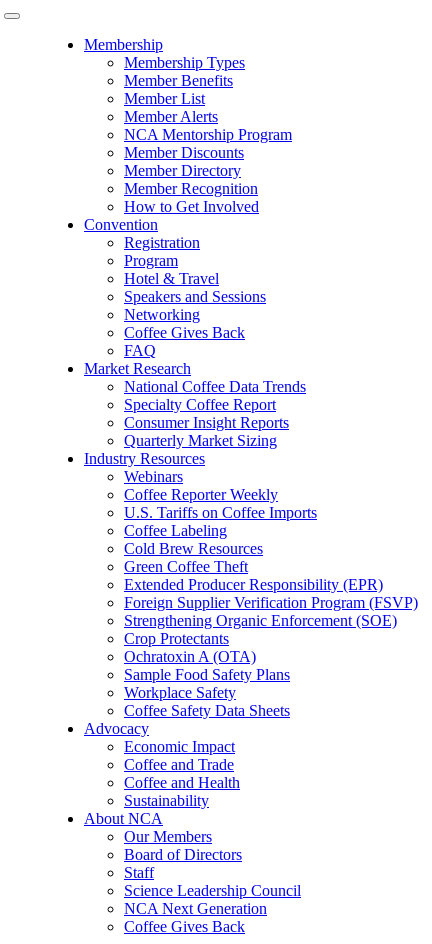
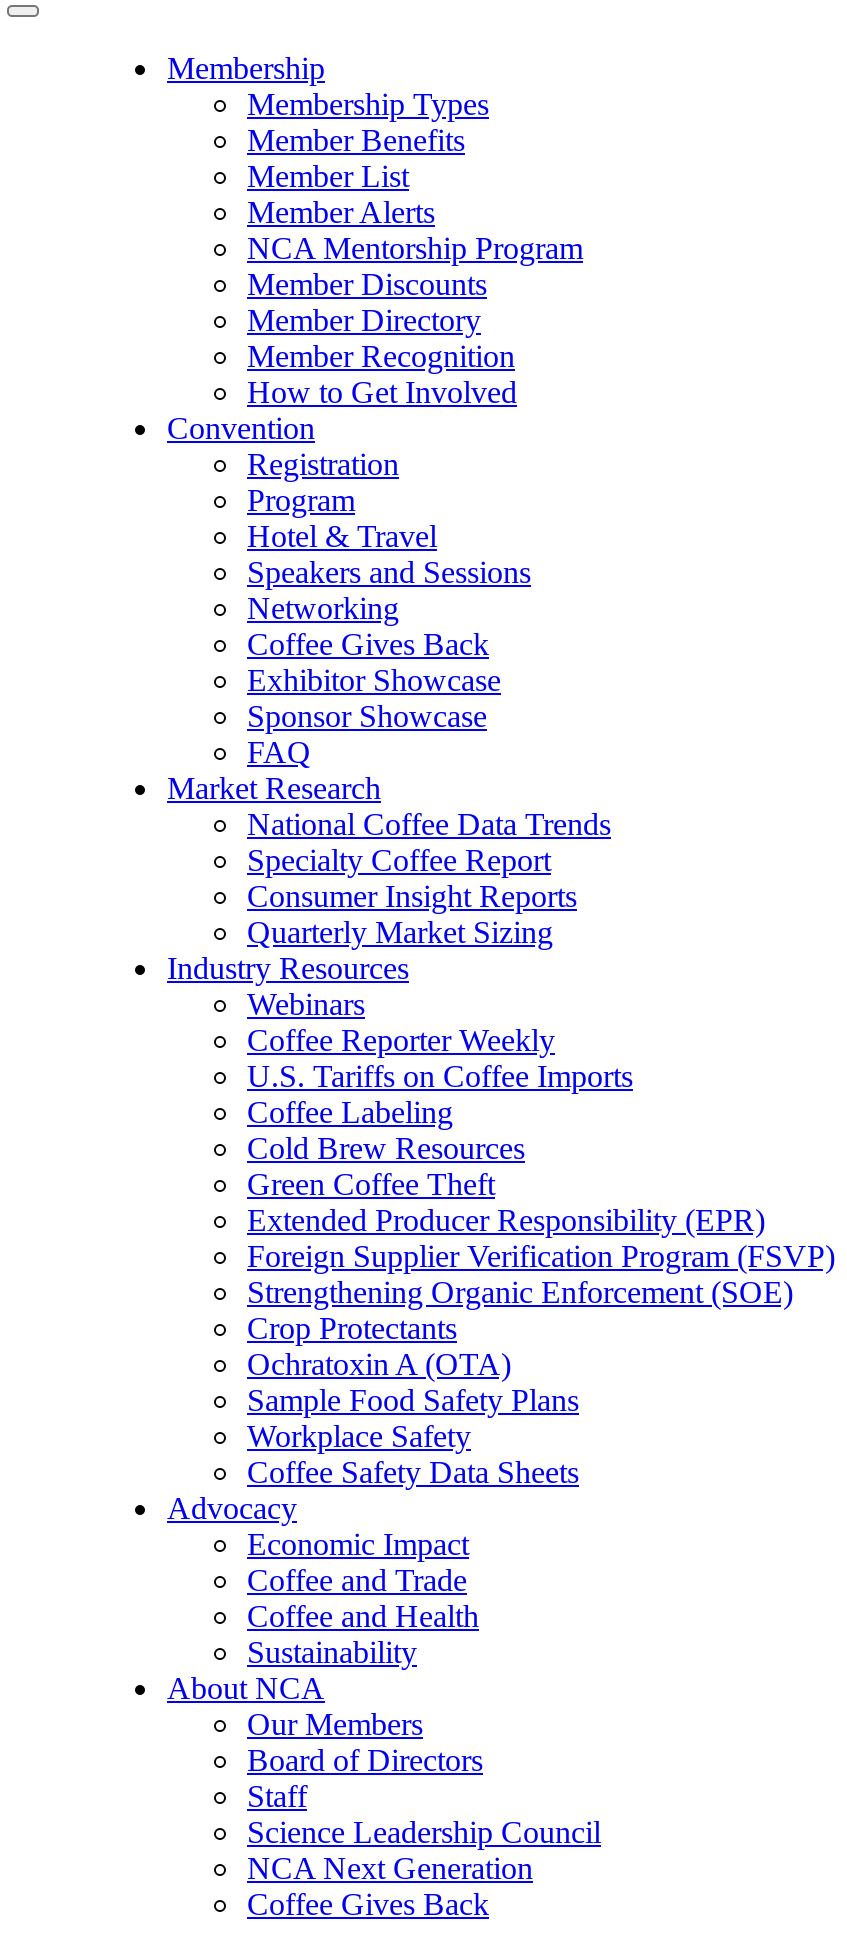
none -> [247,663,501,733] Exhibitor Showcase | Sponsor Showcase

